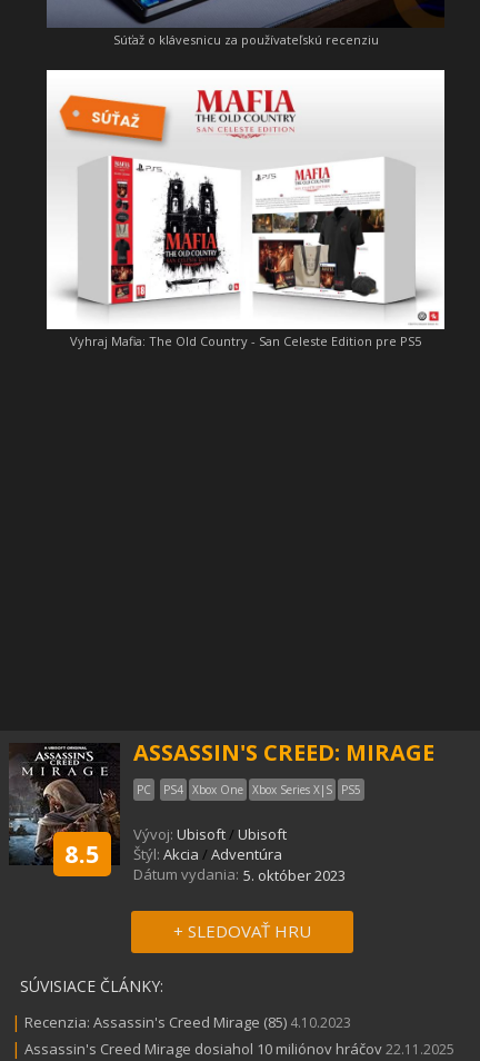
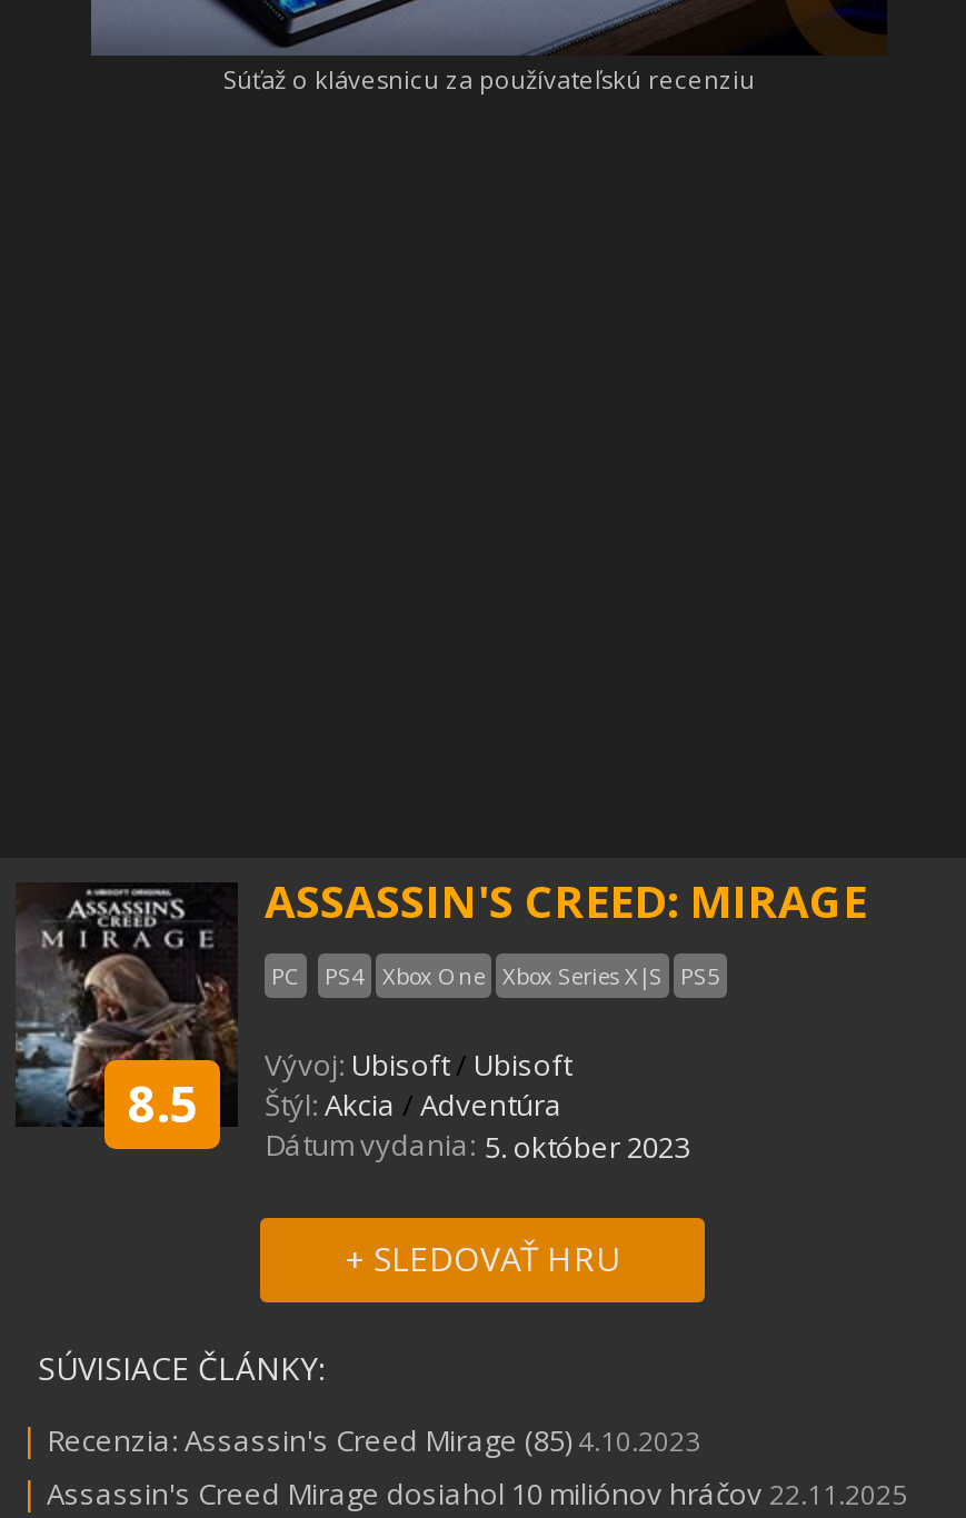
[46,69,446,349] [image] | Vyhraj Mafia: The Old Country - San Celeste Edition pre PS5 -> none

